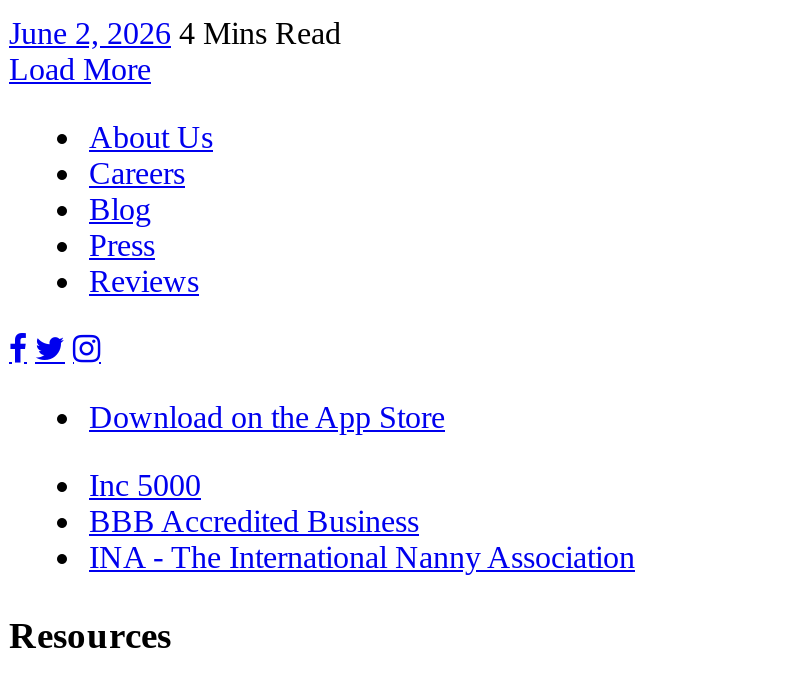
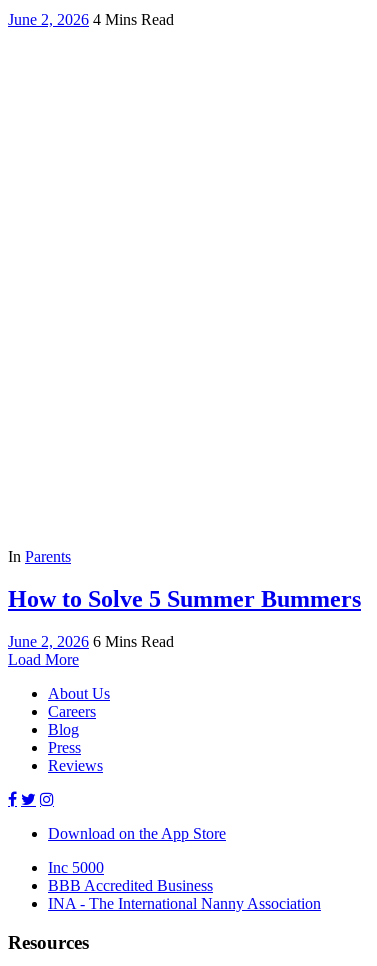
none -> [8,548,361,650] In Parents | How to Solve 5 Summer Bummers | June 2, 2026 6 Mins Read

